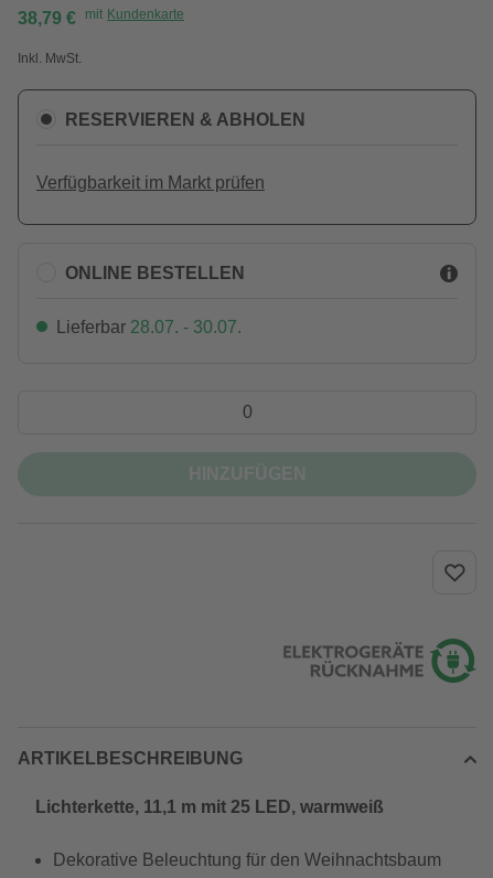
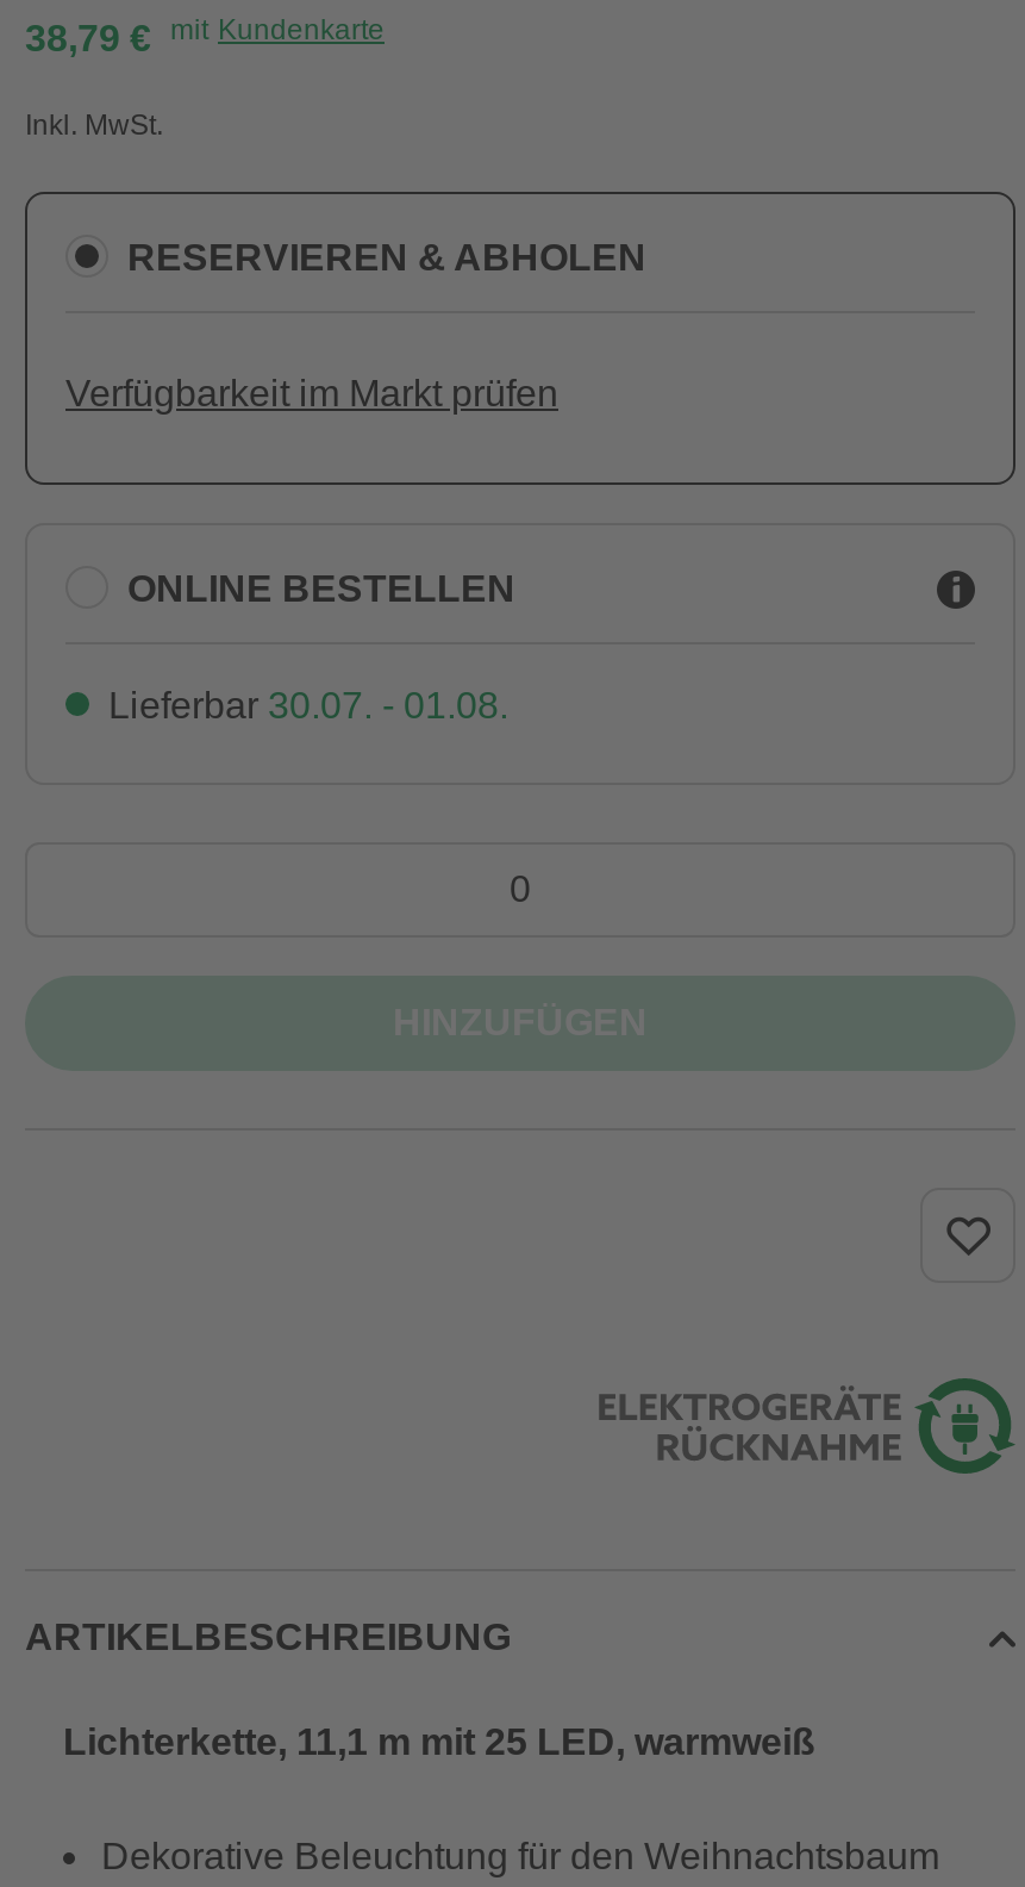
[56,318,242,336] Lieferbar 28.07. - 30.07. -> [108,685,508,725] Lieferbar 30.07. - 01.08.

